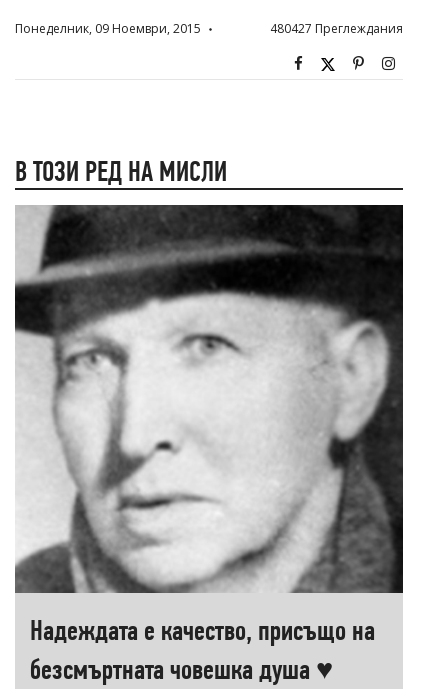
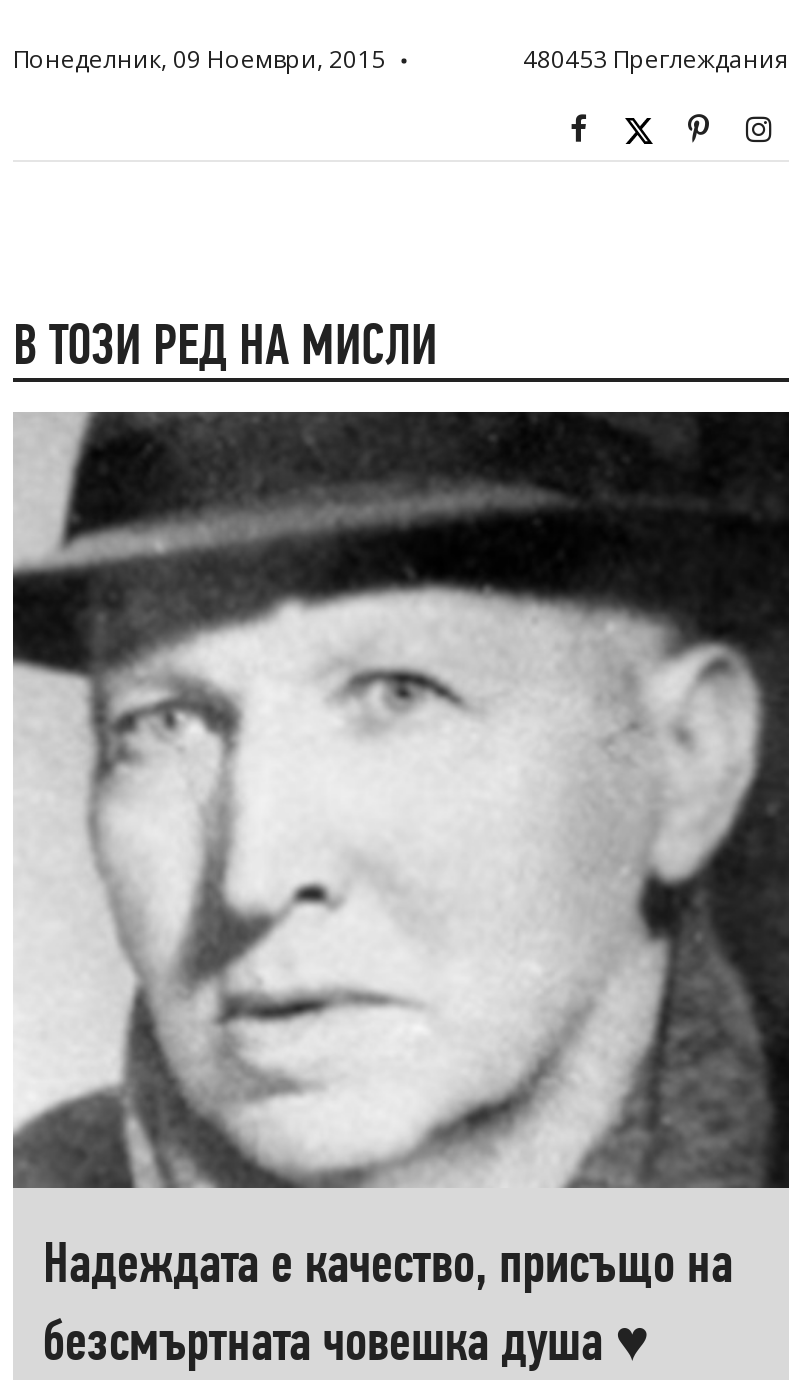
[270,20,403,37] 480427 Преглеждания -> [523,43,789,77] 480453 Преглеждания

